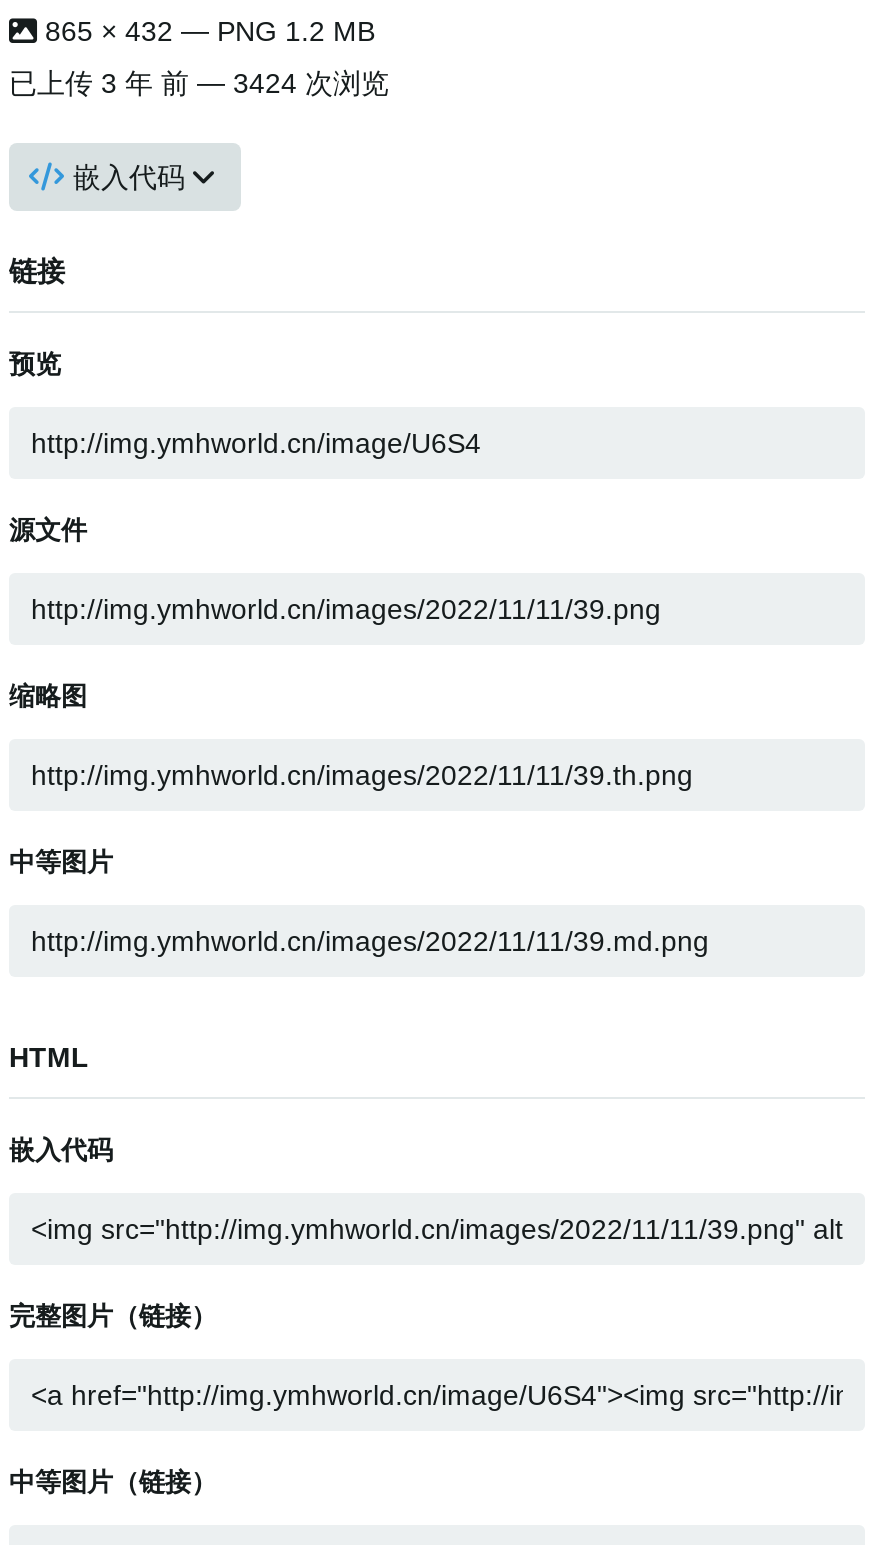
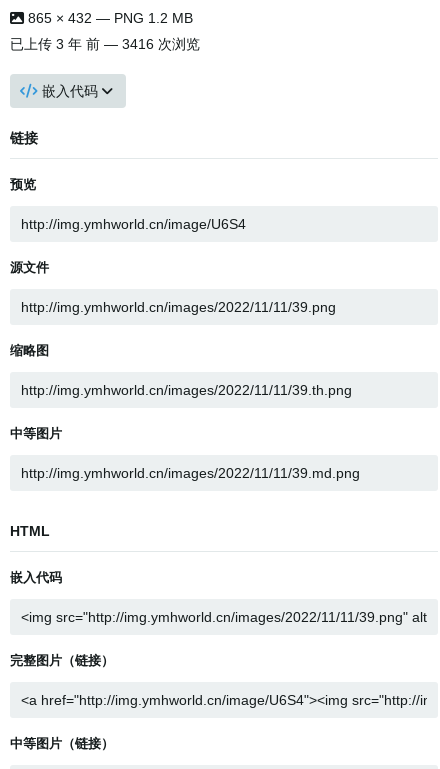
[9,66,389,98] 已上传3 年 前— 3424 次浏览 -> [10,36,200,52] 已上传3 年 前— 3416 次浏览

